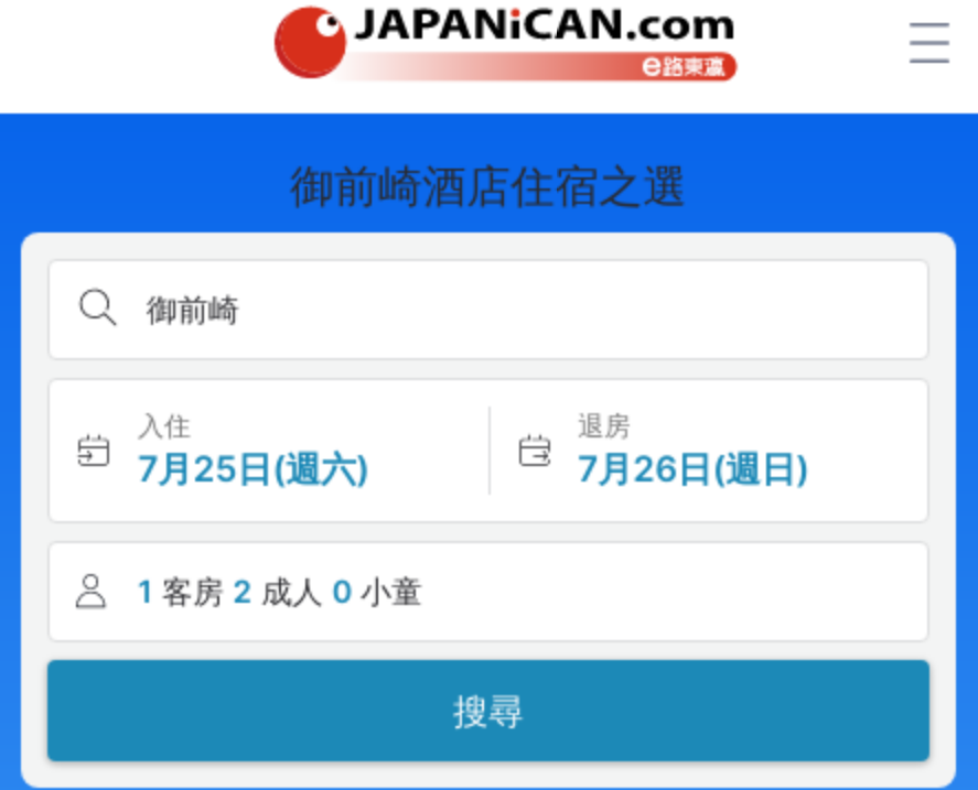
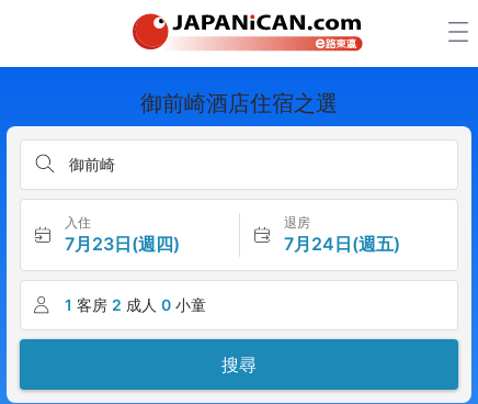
[138,446,369,490] 7月25日(週六) -> [65,233,180,255] 7月23日(週四)
[578,446,809,490] 7月26日(週日) -> [283,233,400,255] 7月24日(週五)

